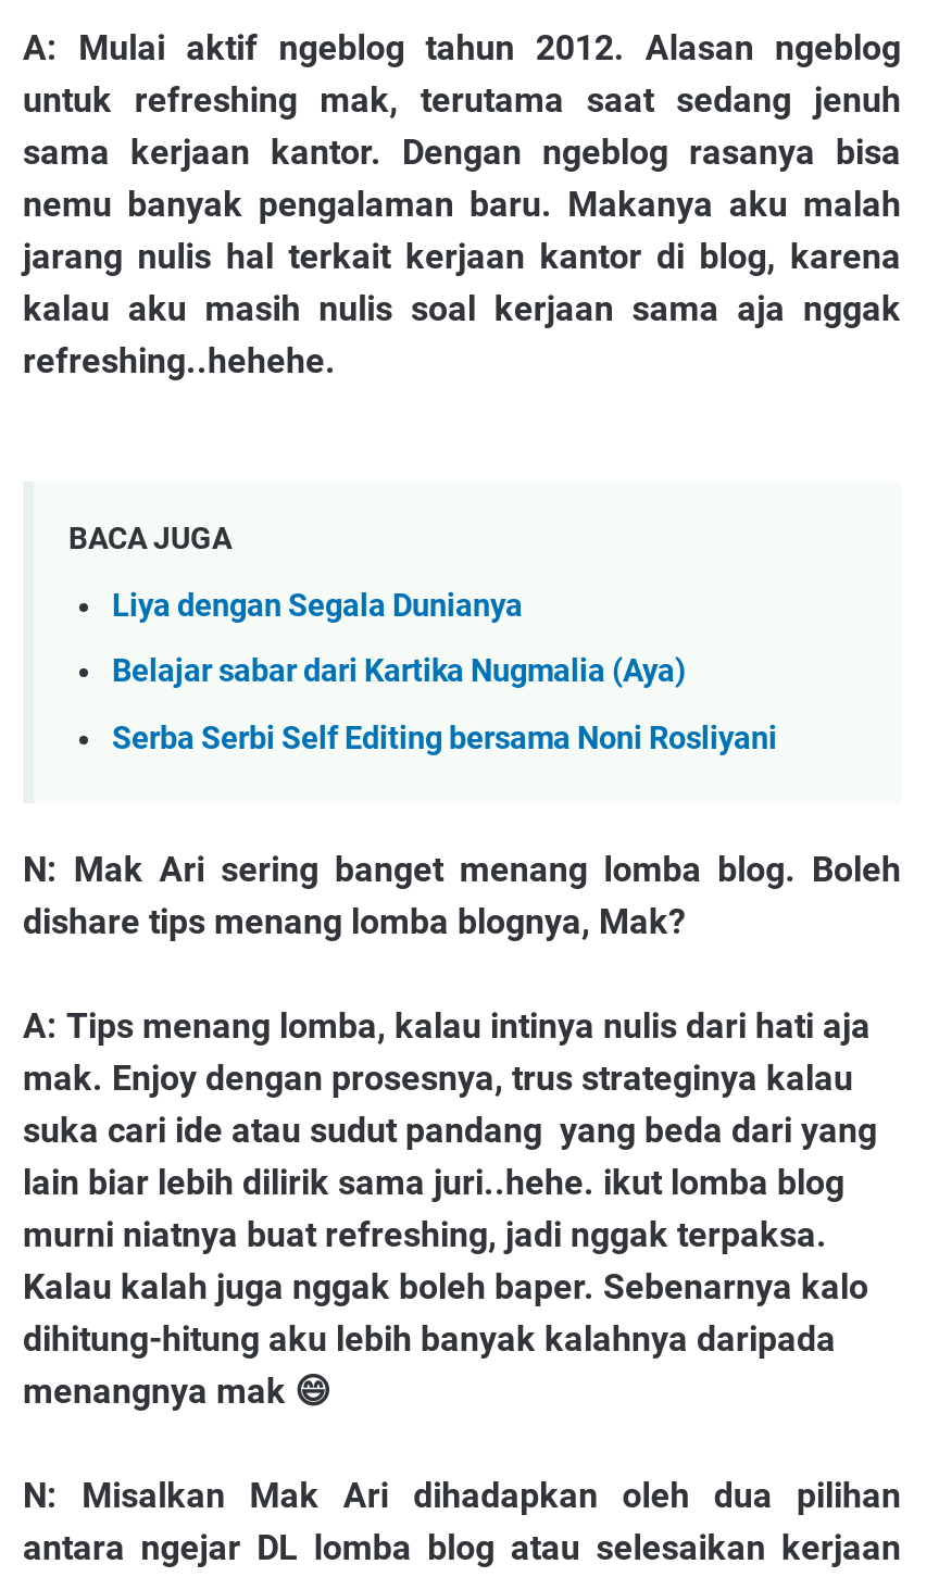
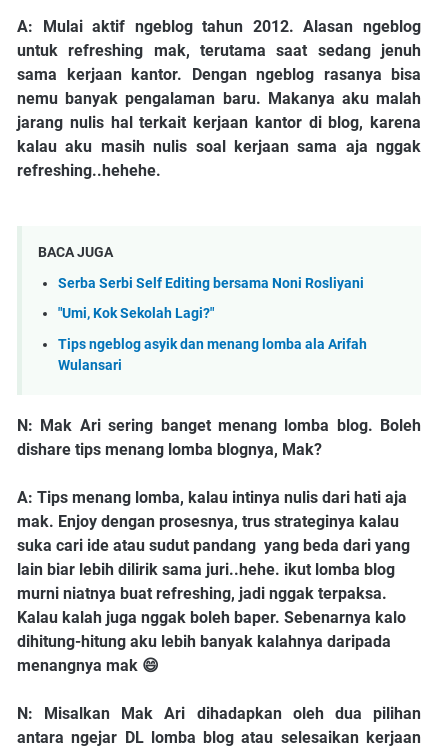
[112,588,686,691] Liya dengan Segala Dunianya | Belajar sabar dari Kartika Nugmalia (Aya) -> none
moved [112,721,777,758] -> [58,275,364,292]: Serba Serbi Self Editing bersama Noni Rosliyani
none -> [58,305,367,374] "Umi, Kok Sekolah Lagi?" | Tips ngeblog asyik dan menang lomba ala Arifah | Wulansari

